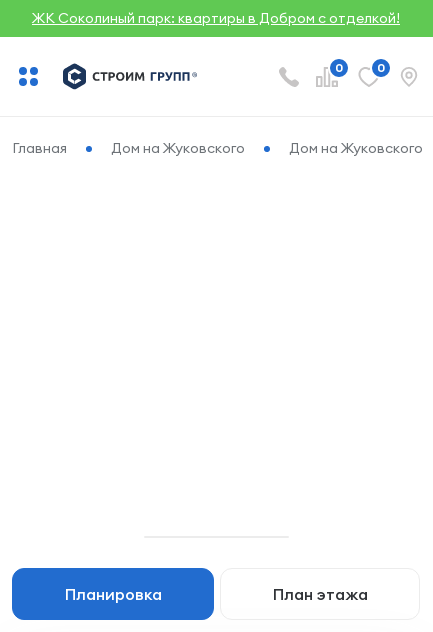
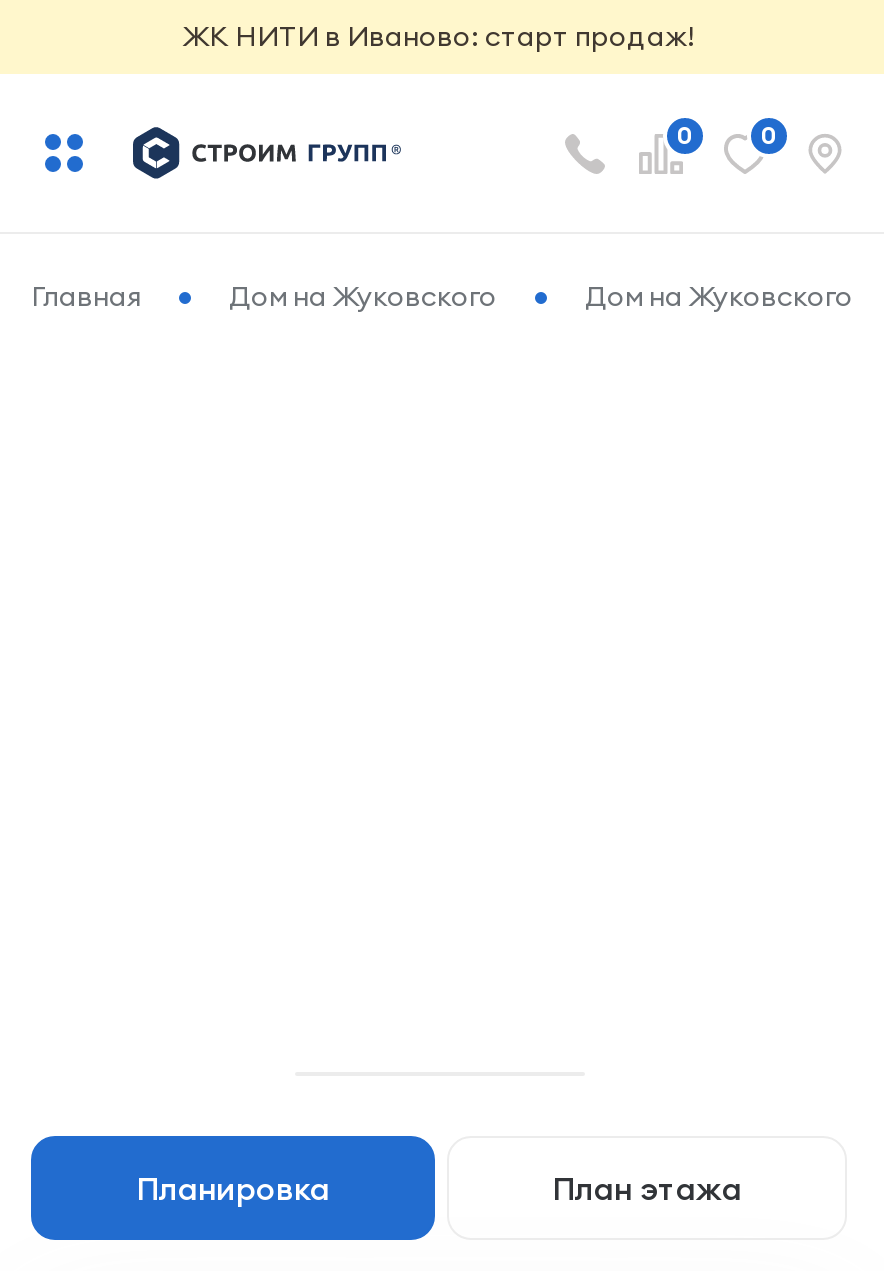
[32,9,400,27] ЖК Соколиный парк: квартиры в Добром с отделкой! -> [183,18,695,54] ЖК НИТИ в Иваново: старт продаж!

